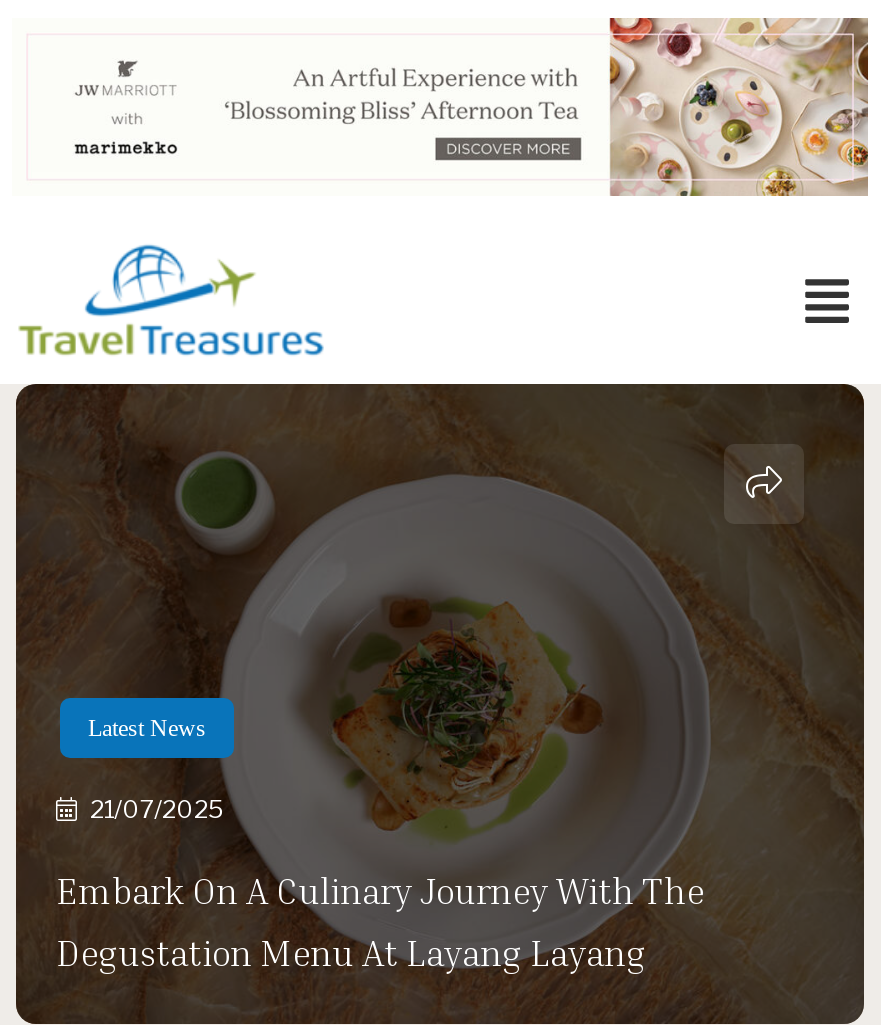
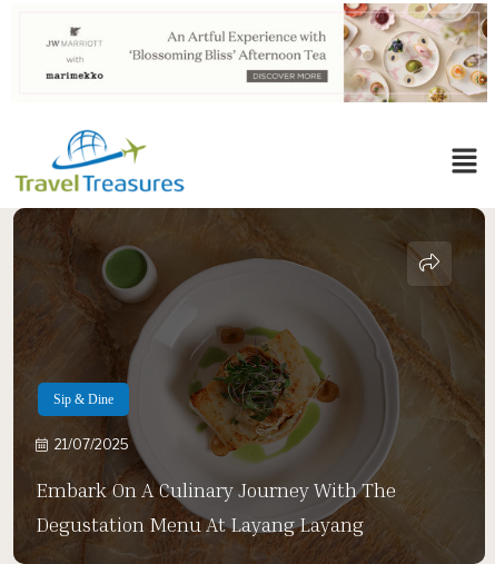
[88,715,206,743] Latest News -> [53,391,113,407] Sip & Dine

